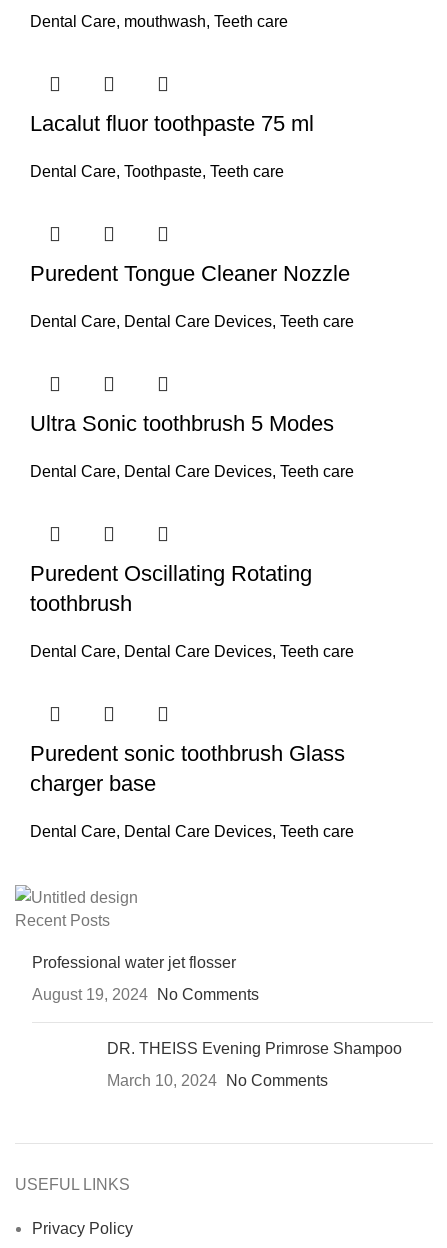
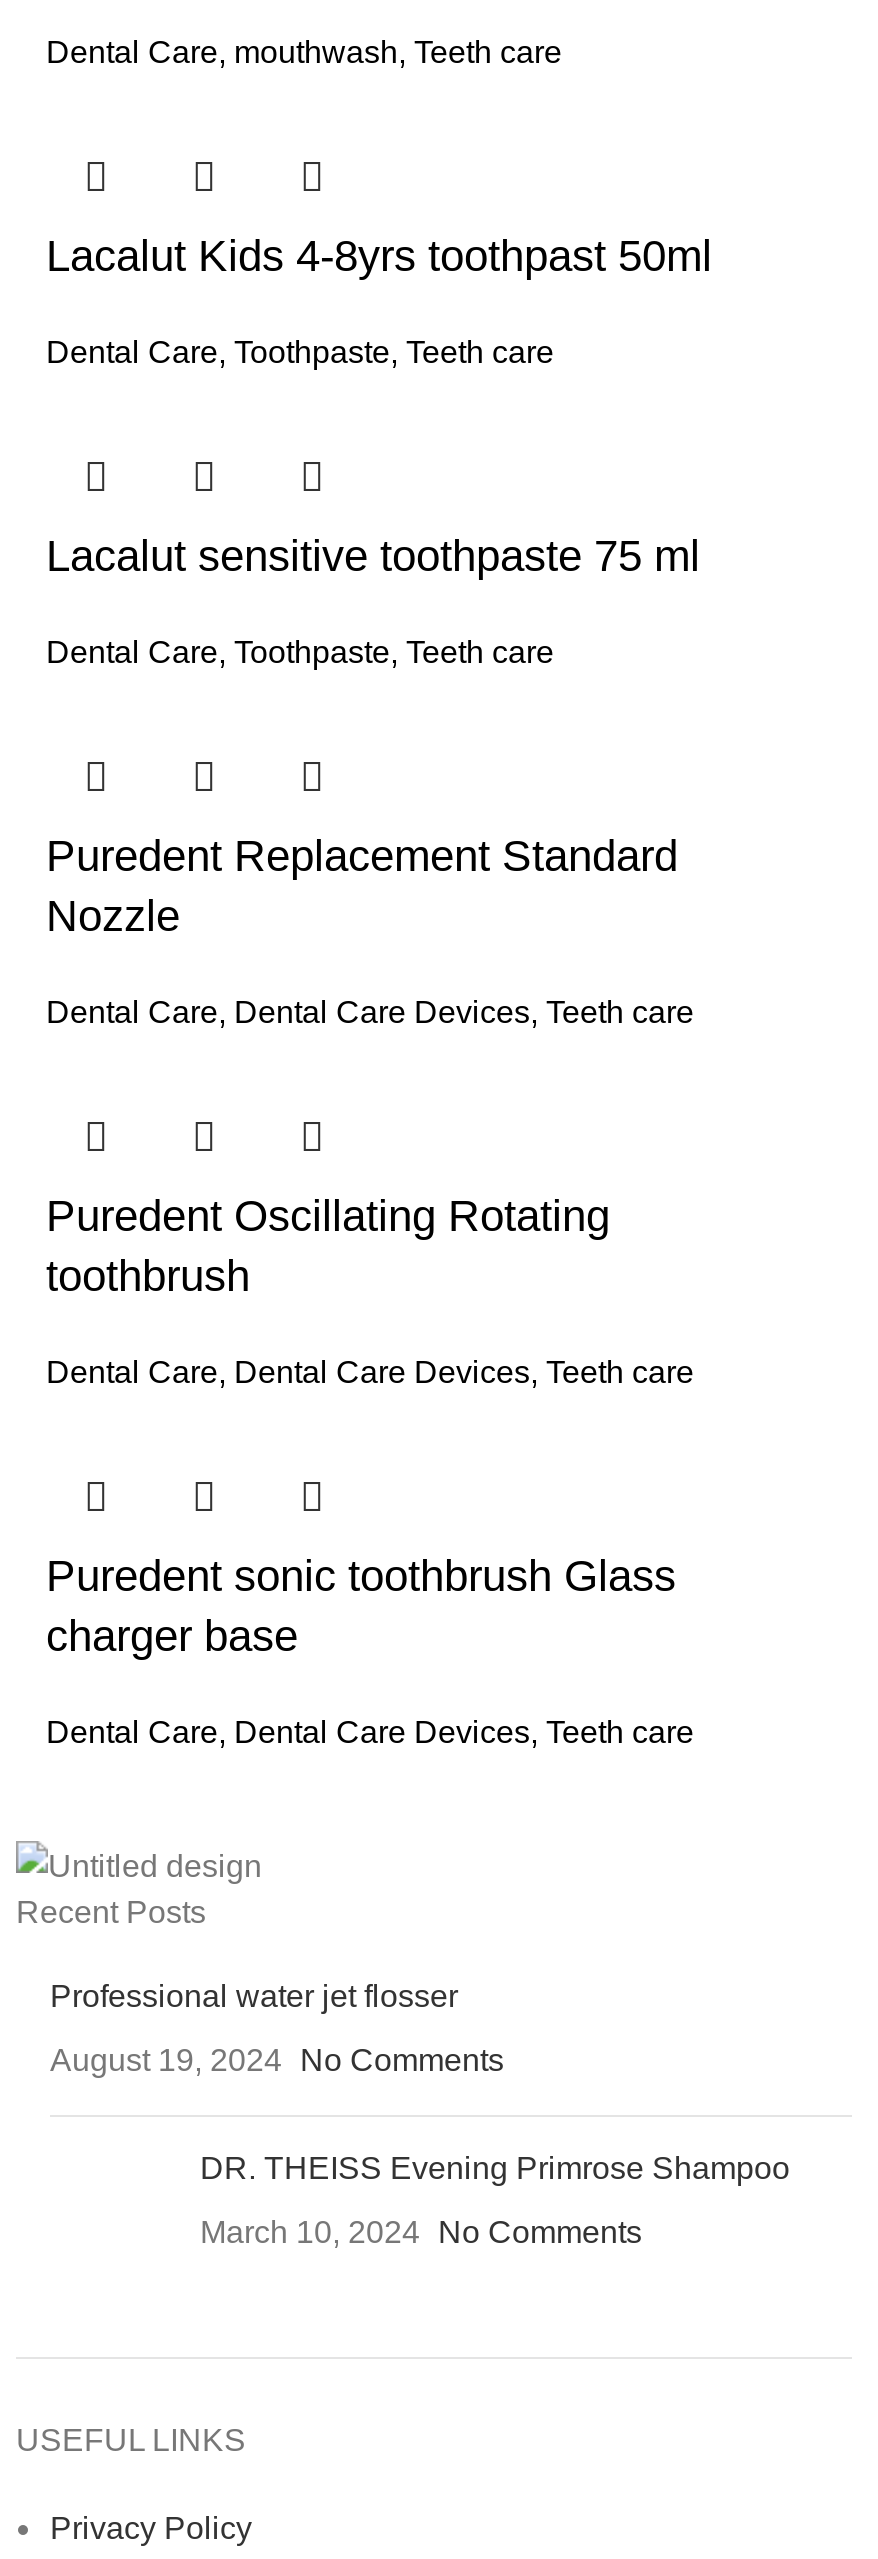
[30,110,314,135] Lacalut fluor toothpaste 75 ml -> [46,231,712,281] Lacalut Kids 4-8yrs toothpast 50ml
[30,260,350,285] Puredent Tongue Cleaner Nozzle -> [46,531,700,581] Lacalut sensitive toothpaste 75 ml
[30,312,354,329] Dental Care, Dental Care Devices, Teeth care -> [46,635,554,669] Dental Care, Toothpaste, Teeth care
[30,410,334,435] Ultra Sonic toothbrush 5 Modes -> [46,831,678,941] Puredent Replacement Standard | Nozzle

